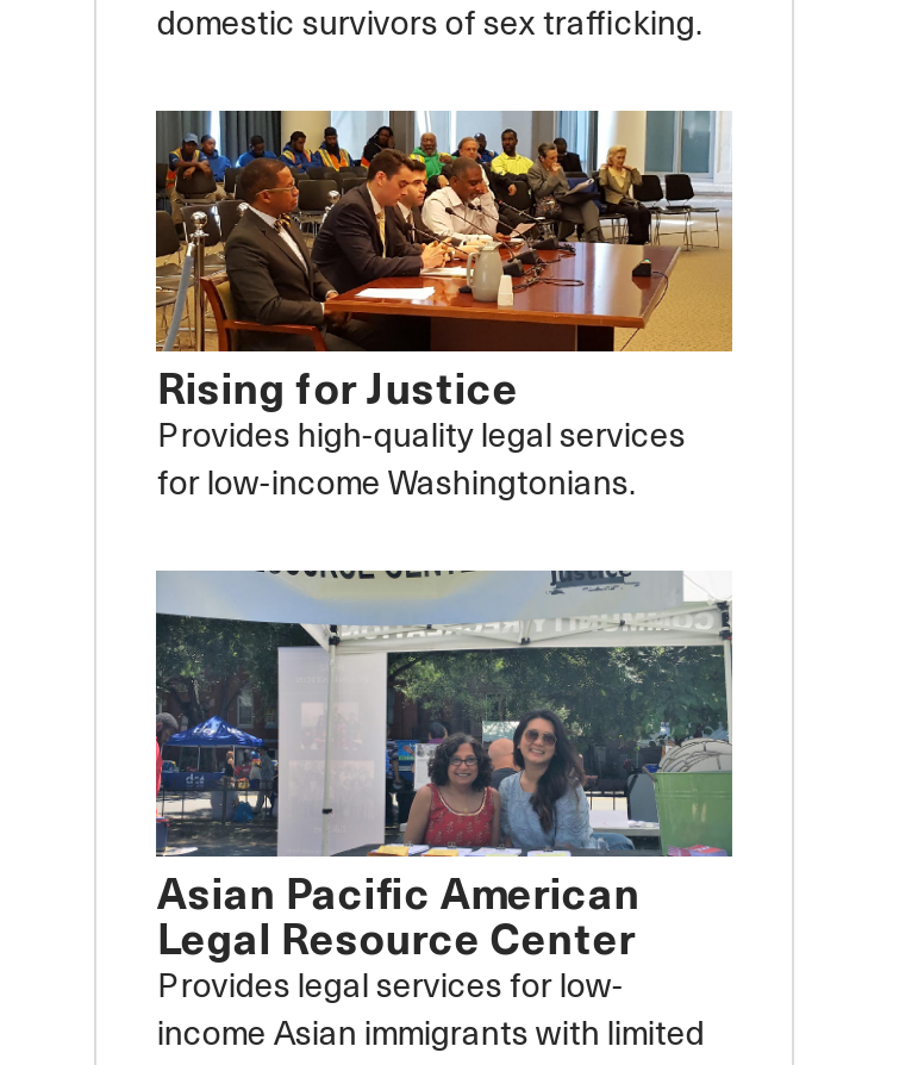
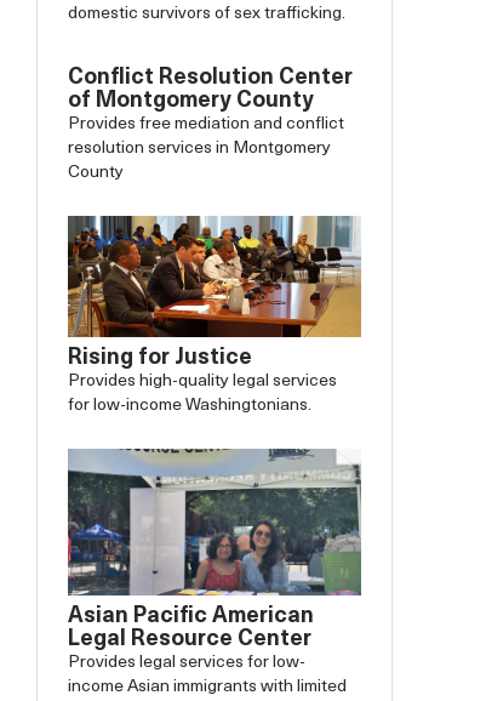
none -> [68,66,353,181] Conflict Resolution Center | of Montgomery County | Provides free mediation and conflict | resolution services in Montgomery | County

